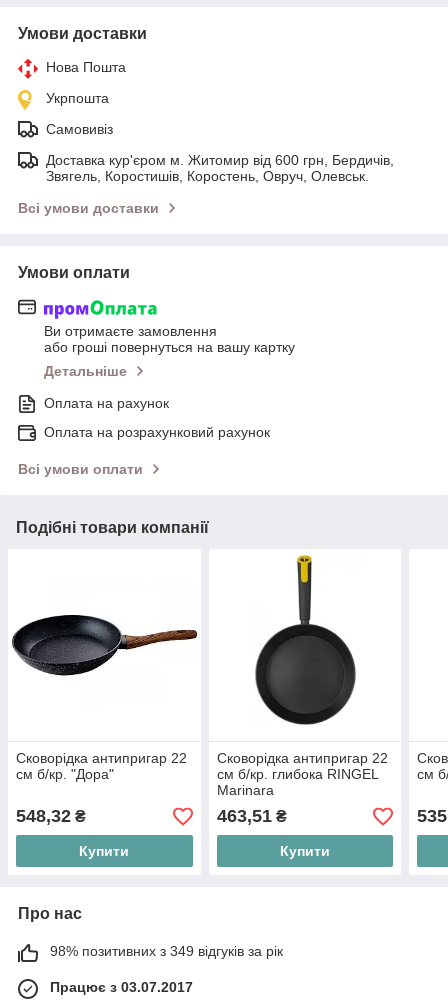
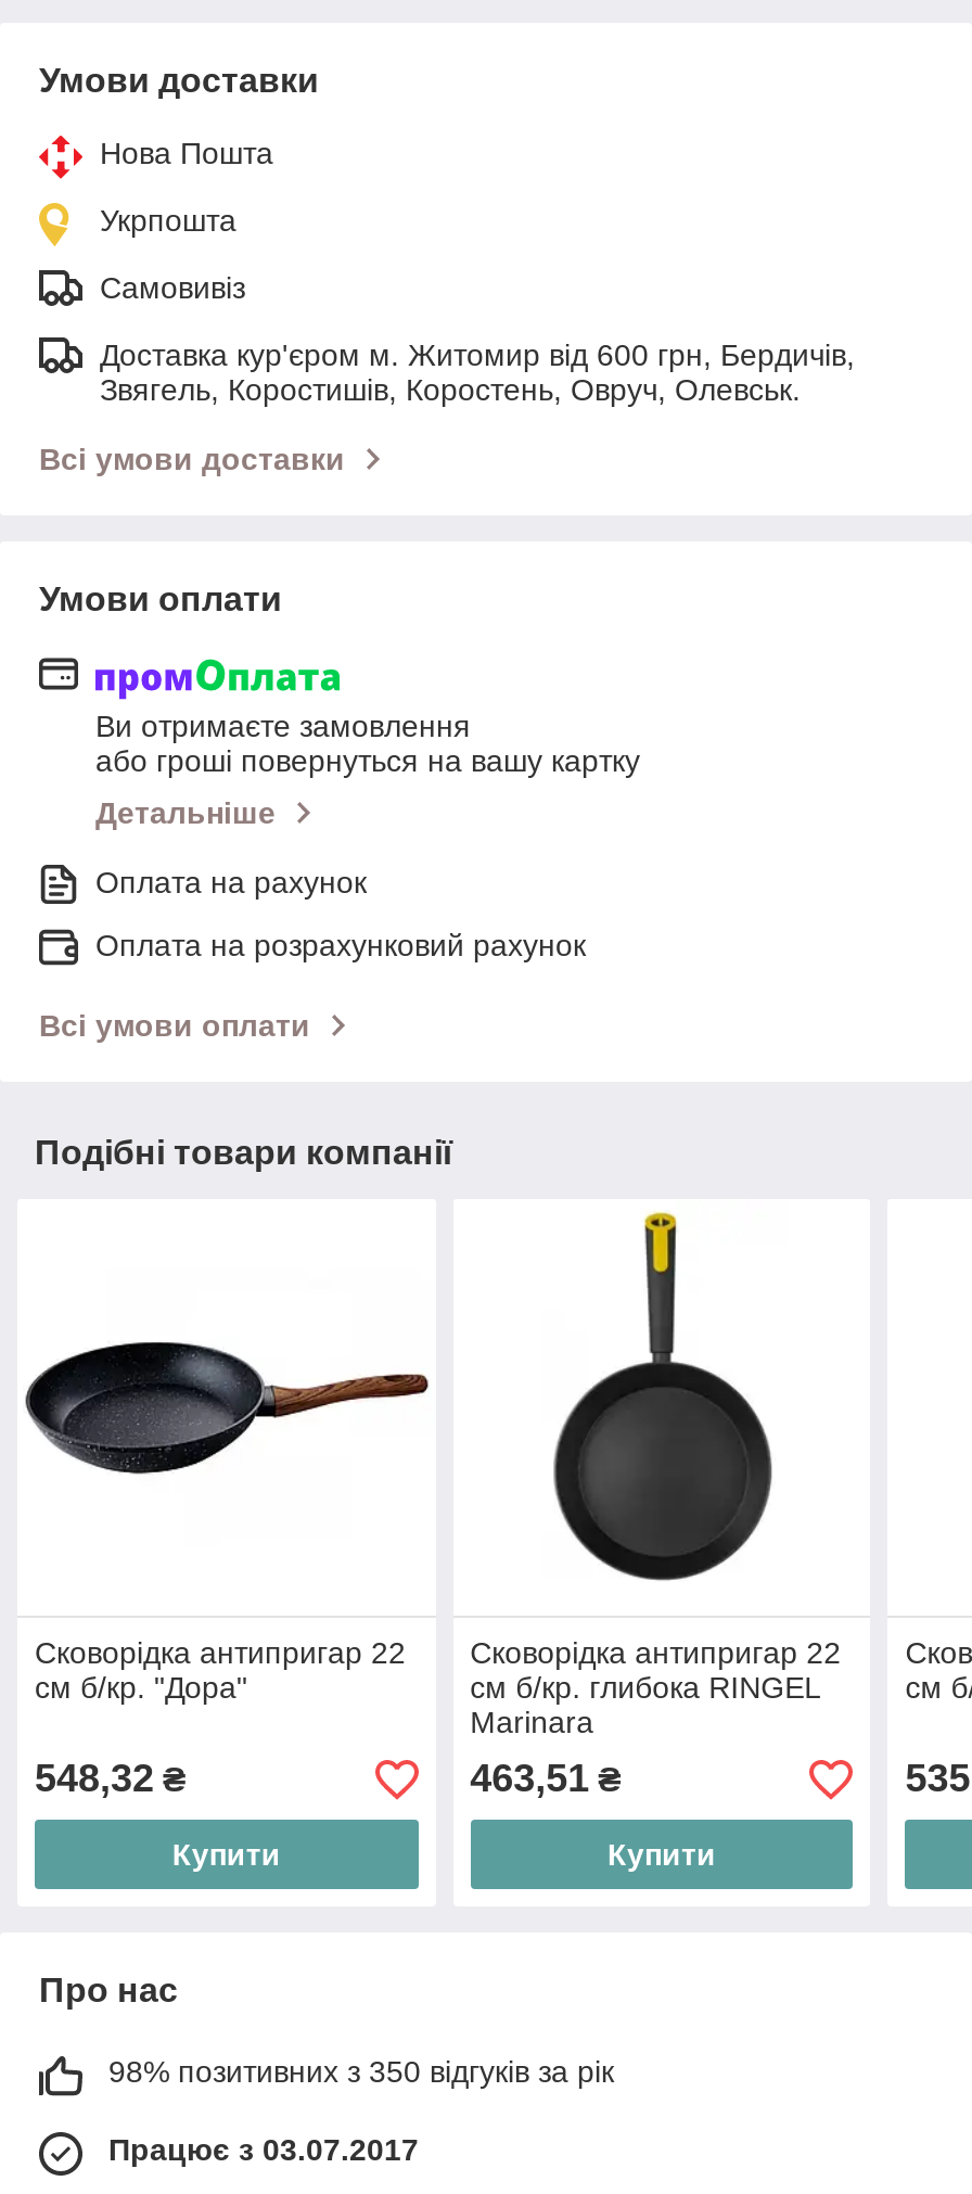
[50,943,283,959] 98% позитивних з 349 відгуків за рік -> [108,2055,614,2090] 98% позитивних з 350 відгуків за рік

